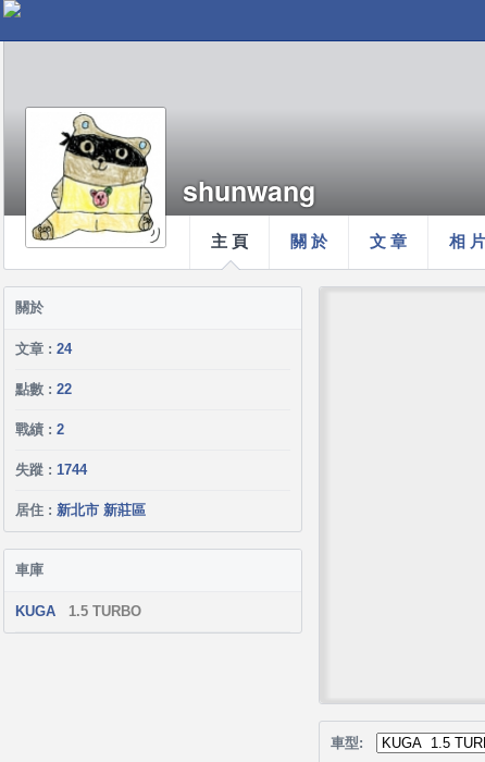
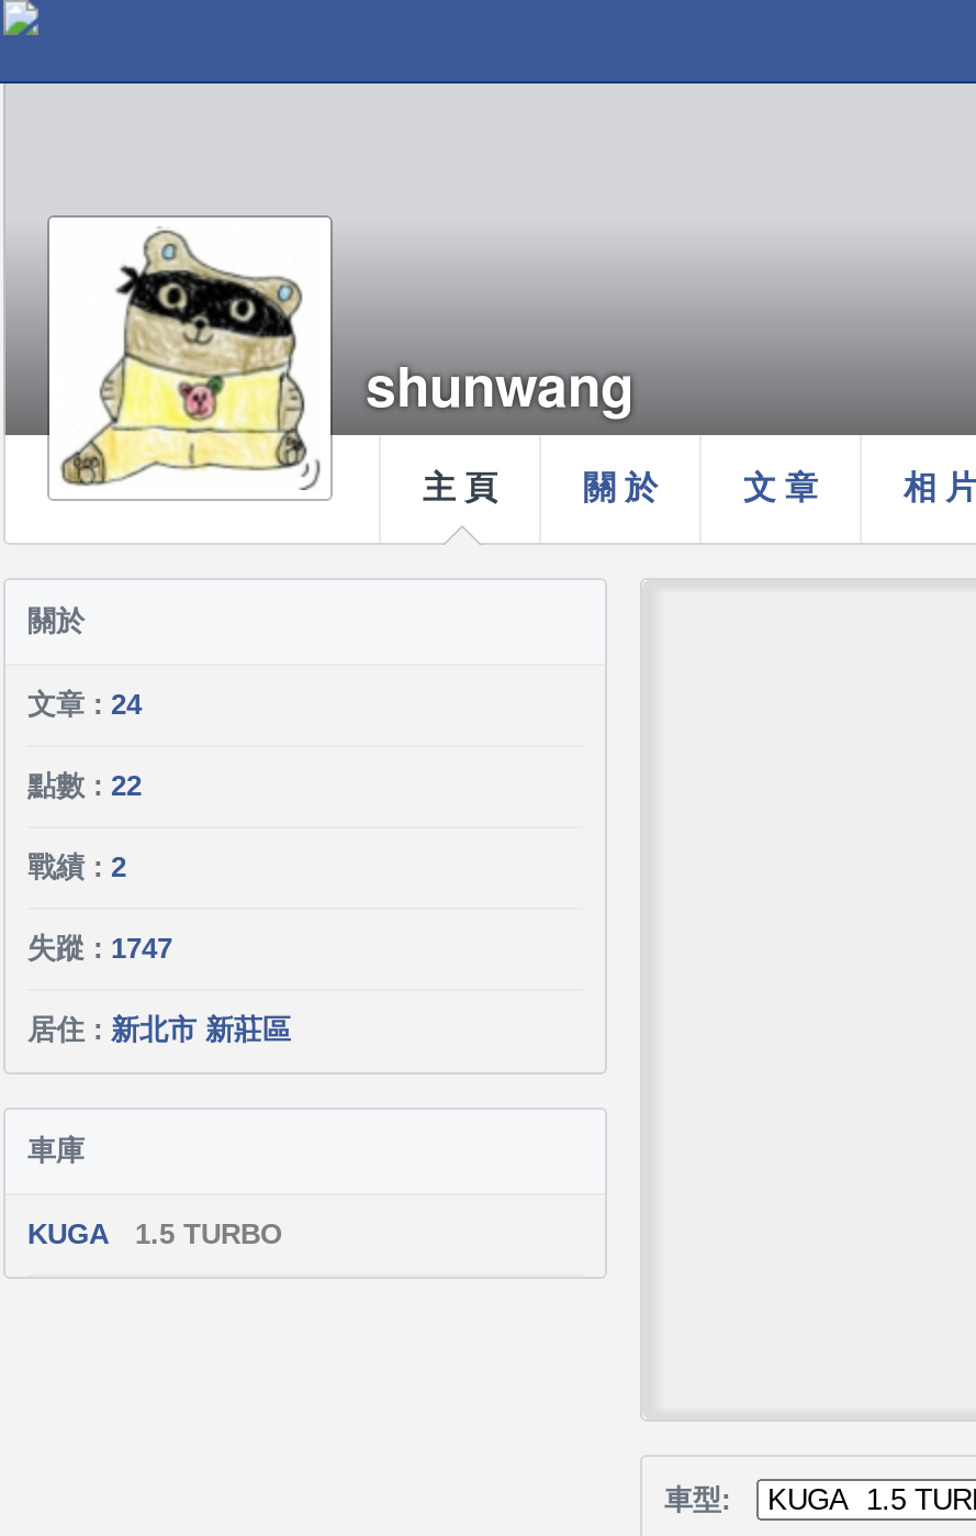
[15,462,87,478] 失蹤 : 1744 -> [27,932,172,965] 失蹤 : 1747

